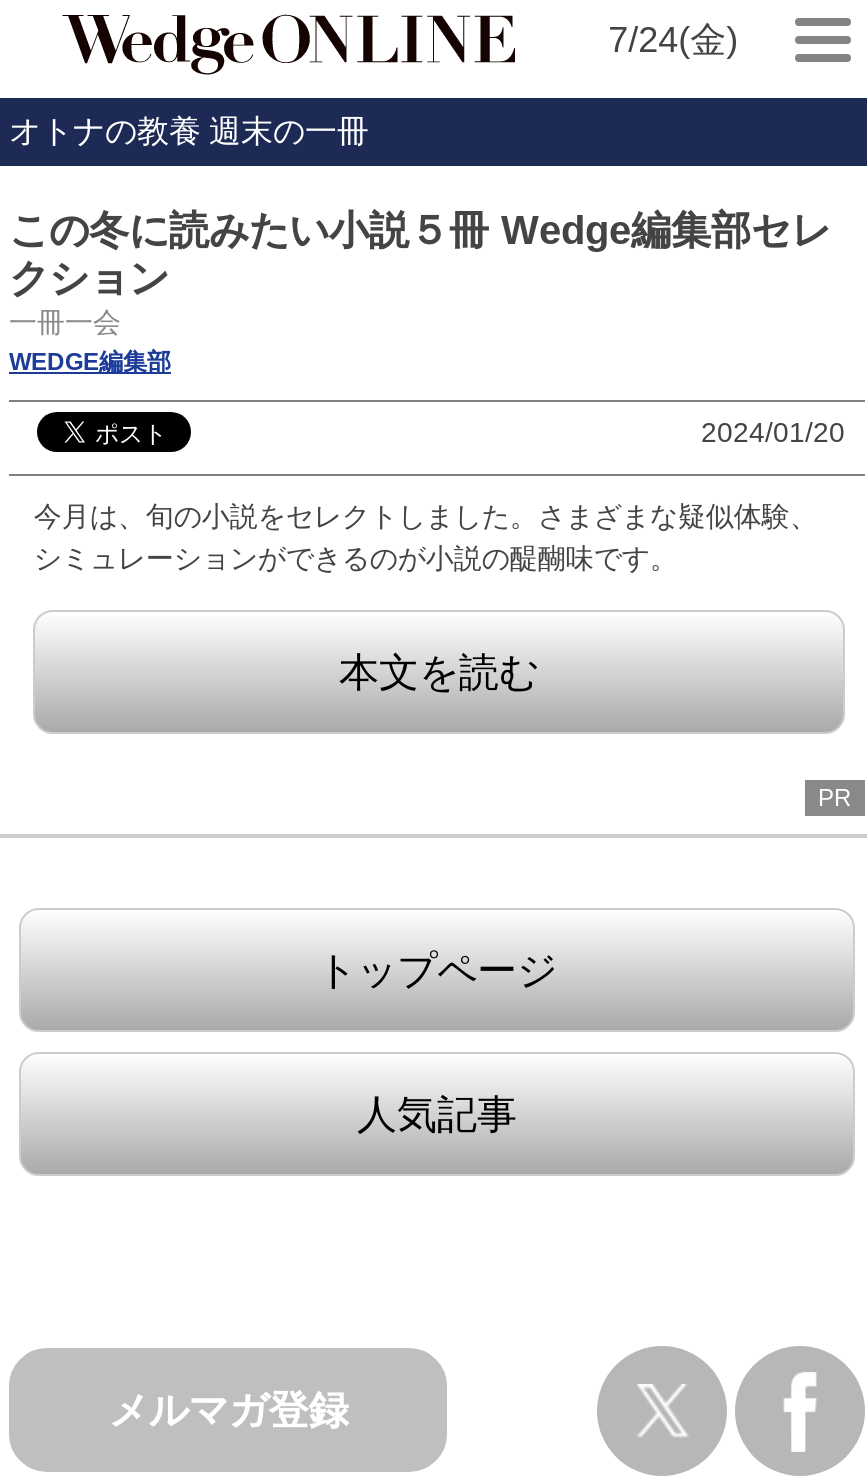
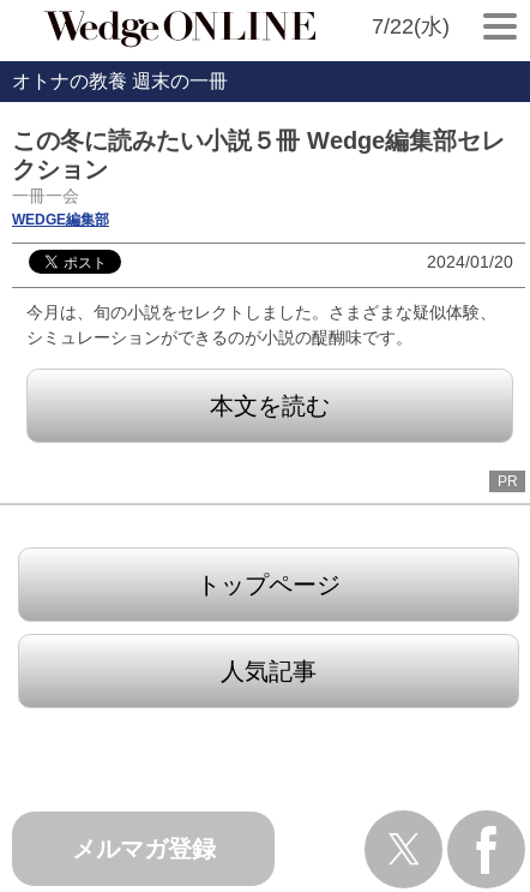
[608,20,738,60] 7/24(金) -> [371,14,449,38] 7/22(水)

